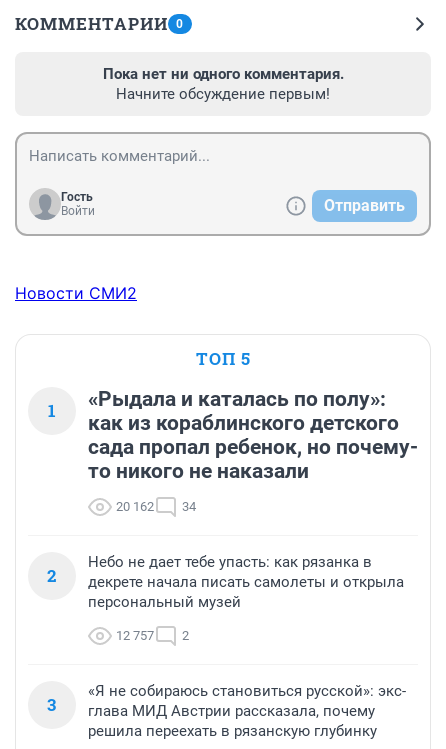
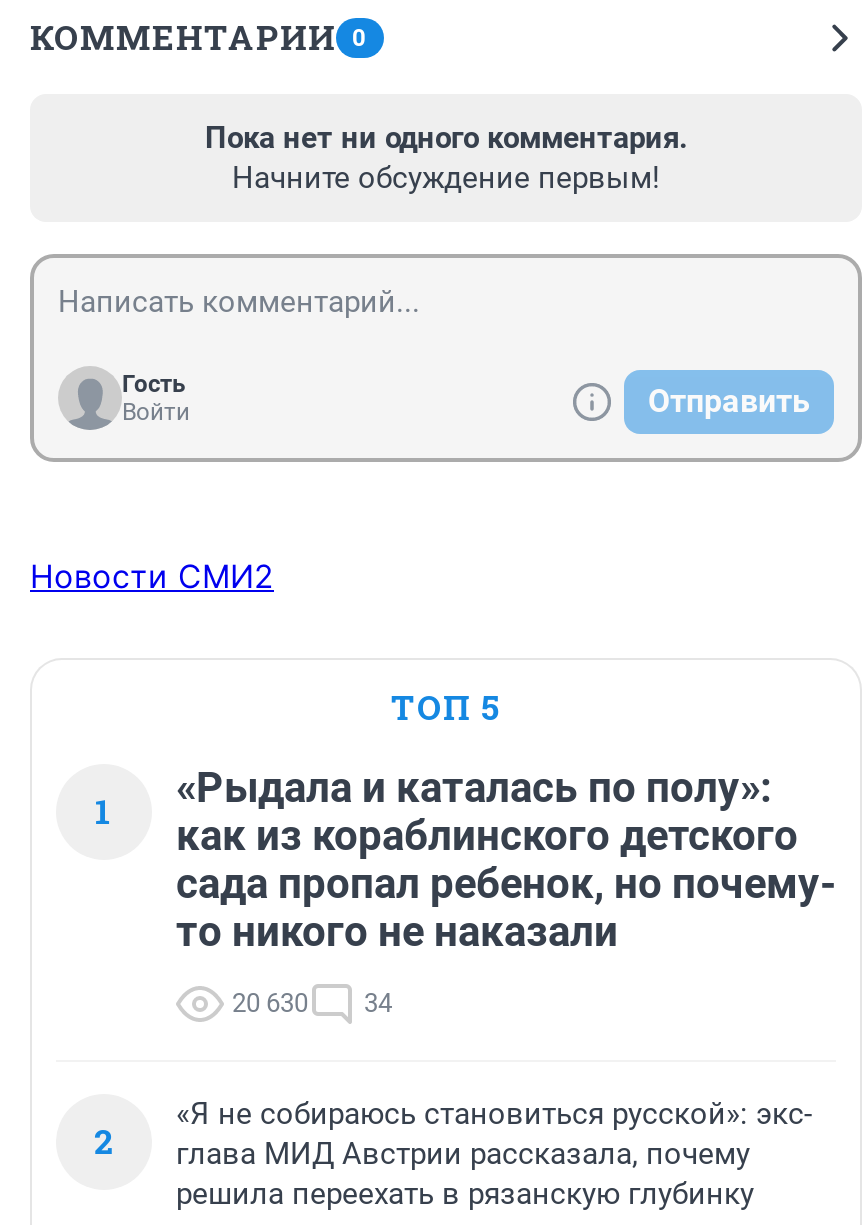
[116,499,196,514] 20 162 34 -> [232,989,392,1019] 20 630 34
[47,553,404,716] Небо не дает тебе упасть: как рязанка в | декрете начала писать самолеты и открыла | персональный музей | 12 757 | 2 | 3 -> none

